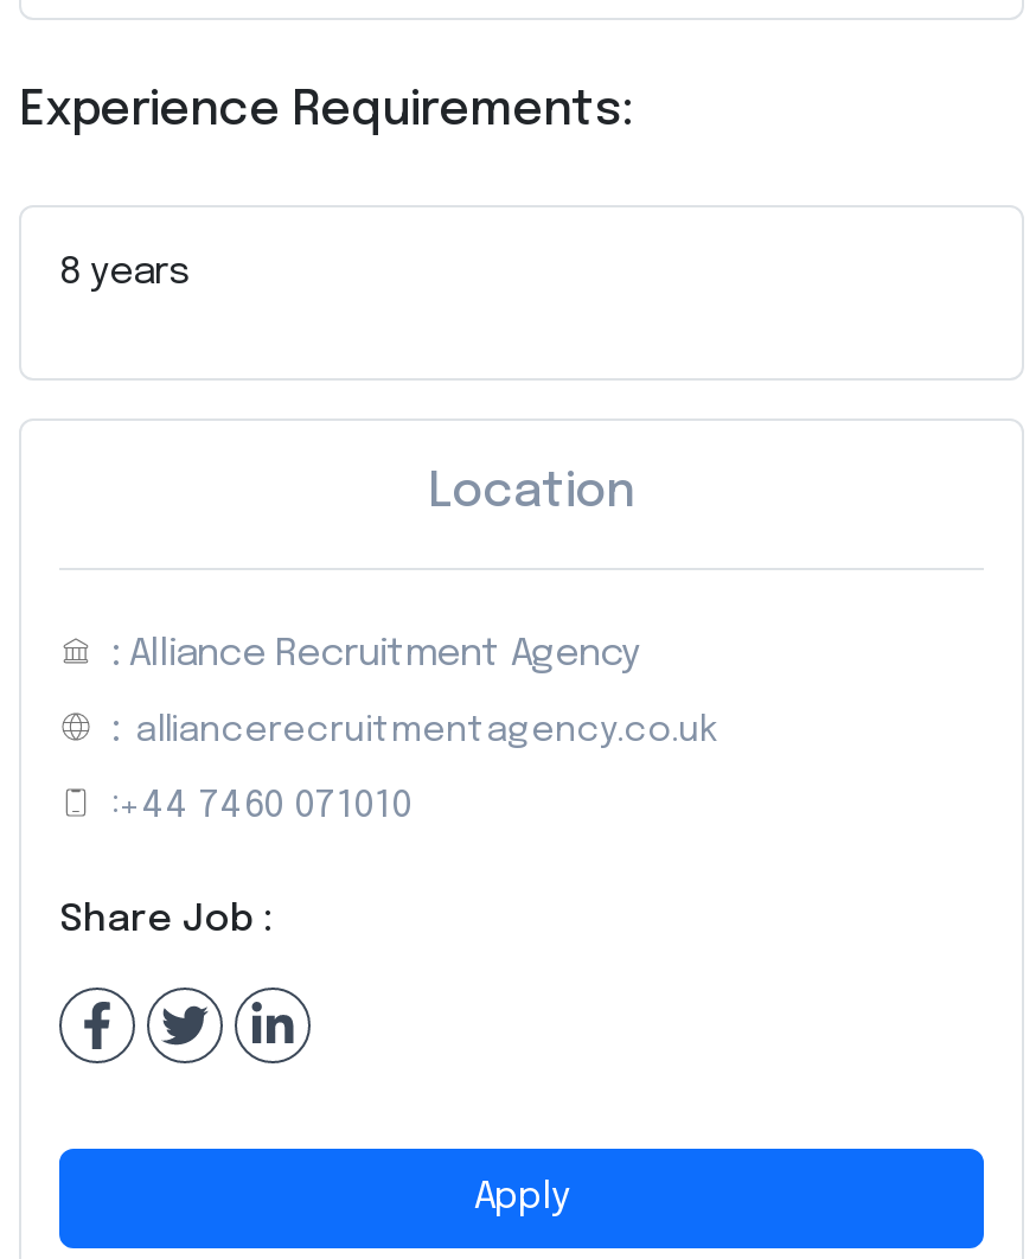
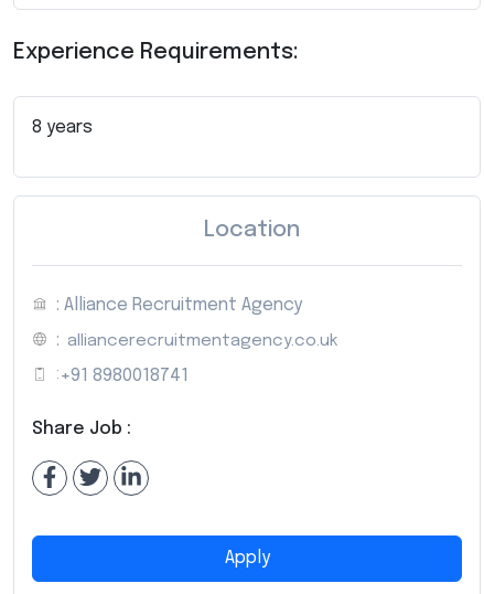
[111,785,413,825] :+44 7460 071010 -> [56,366,189,385] :+91 8980018741

